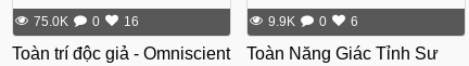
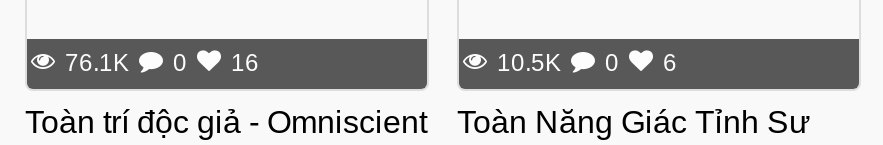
[34,14,139,29] 75.0K 0 16 -> [65,49,259,77] 76.1K 0 16
[268,14,358,29] 9.9K 0 6 -> [497,49,677,77] 10.5K 0 6

